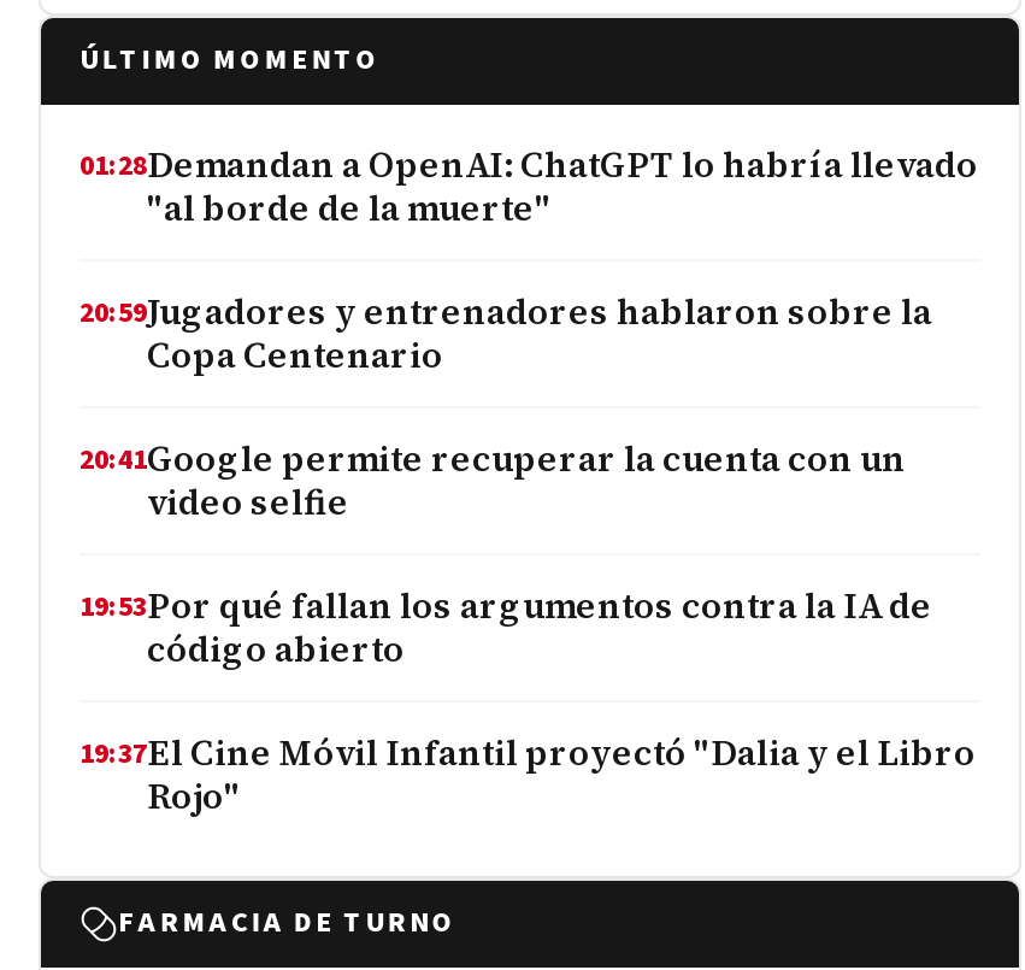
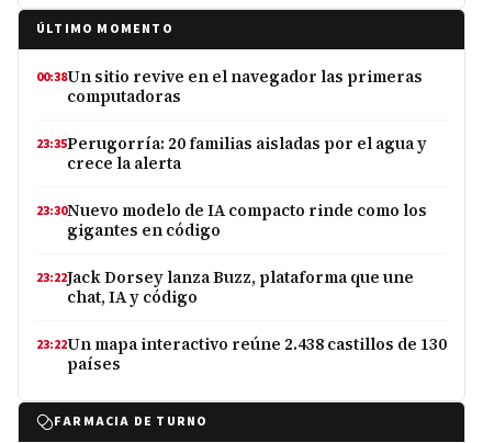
[79,141,978,233] 01:28Demandan a OpenAI: ChatGPT lo habría llevado | "al borde de la muerte" -> [36,66,423,107] 00:38Un sitio revive en el navegador las primeras | computadoras
[79,288,932,380] 20:59Jugadores y entrenadores hablaron sobre la | Copa Centenario -> [36,133,427,174] 23:35Perugorría: 20 familias aisladas por el agua y | crece la alerta
[79,435,906,527] 20:41Google permite recuperar la cuenta con un | video selfie -> [36,200,427,241] 23:30Nuevo modelo de IA compacto rinde como los | gigantes en código
[79,582,932,674] 19:53Por qué fallan los argumentos contra la IA de | código abierto -> [36,266,414,308] 23:22Jack Dorsey lanza Buzz, plataforma que une | chat, IA y código
[79,729,976,821] 19:37El Cine Móvil Infantil proyectó "Dalia y el Libro | Rojo" -> [36,333,447,375] 23:22Un mapa interactivo reúne 2.438 castillos de 130 | países

